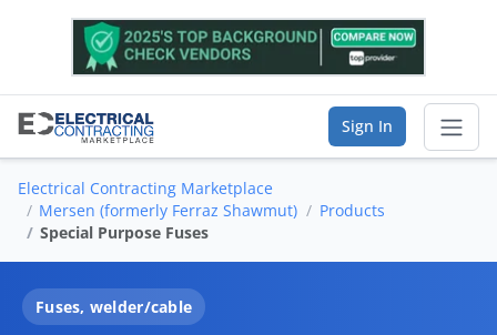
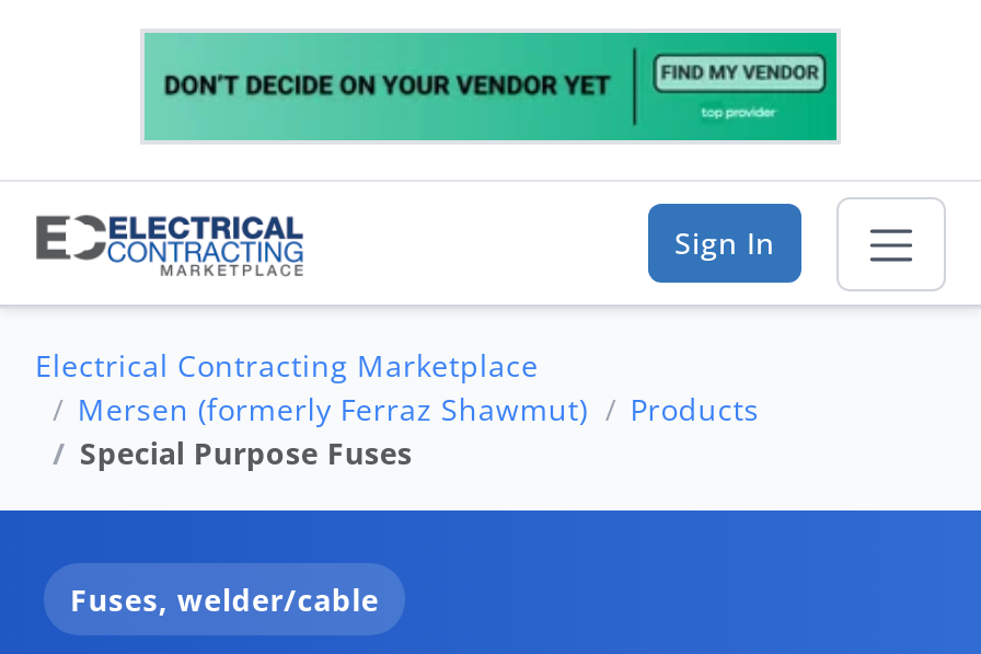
[72,19,425,75] [image] -> [142,31,839,142] [image]

